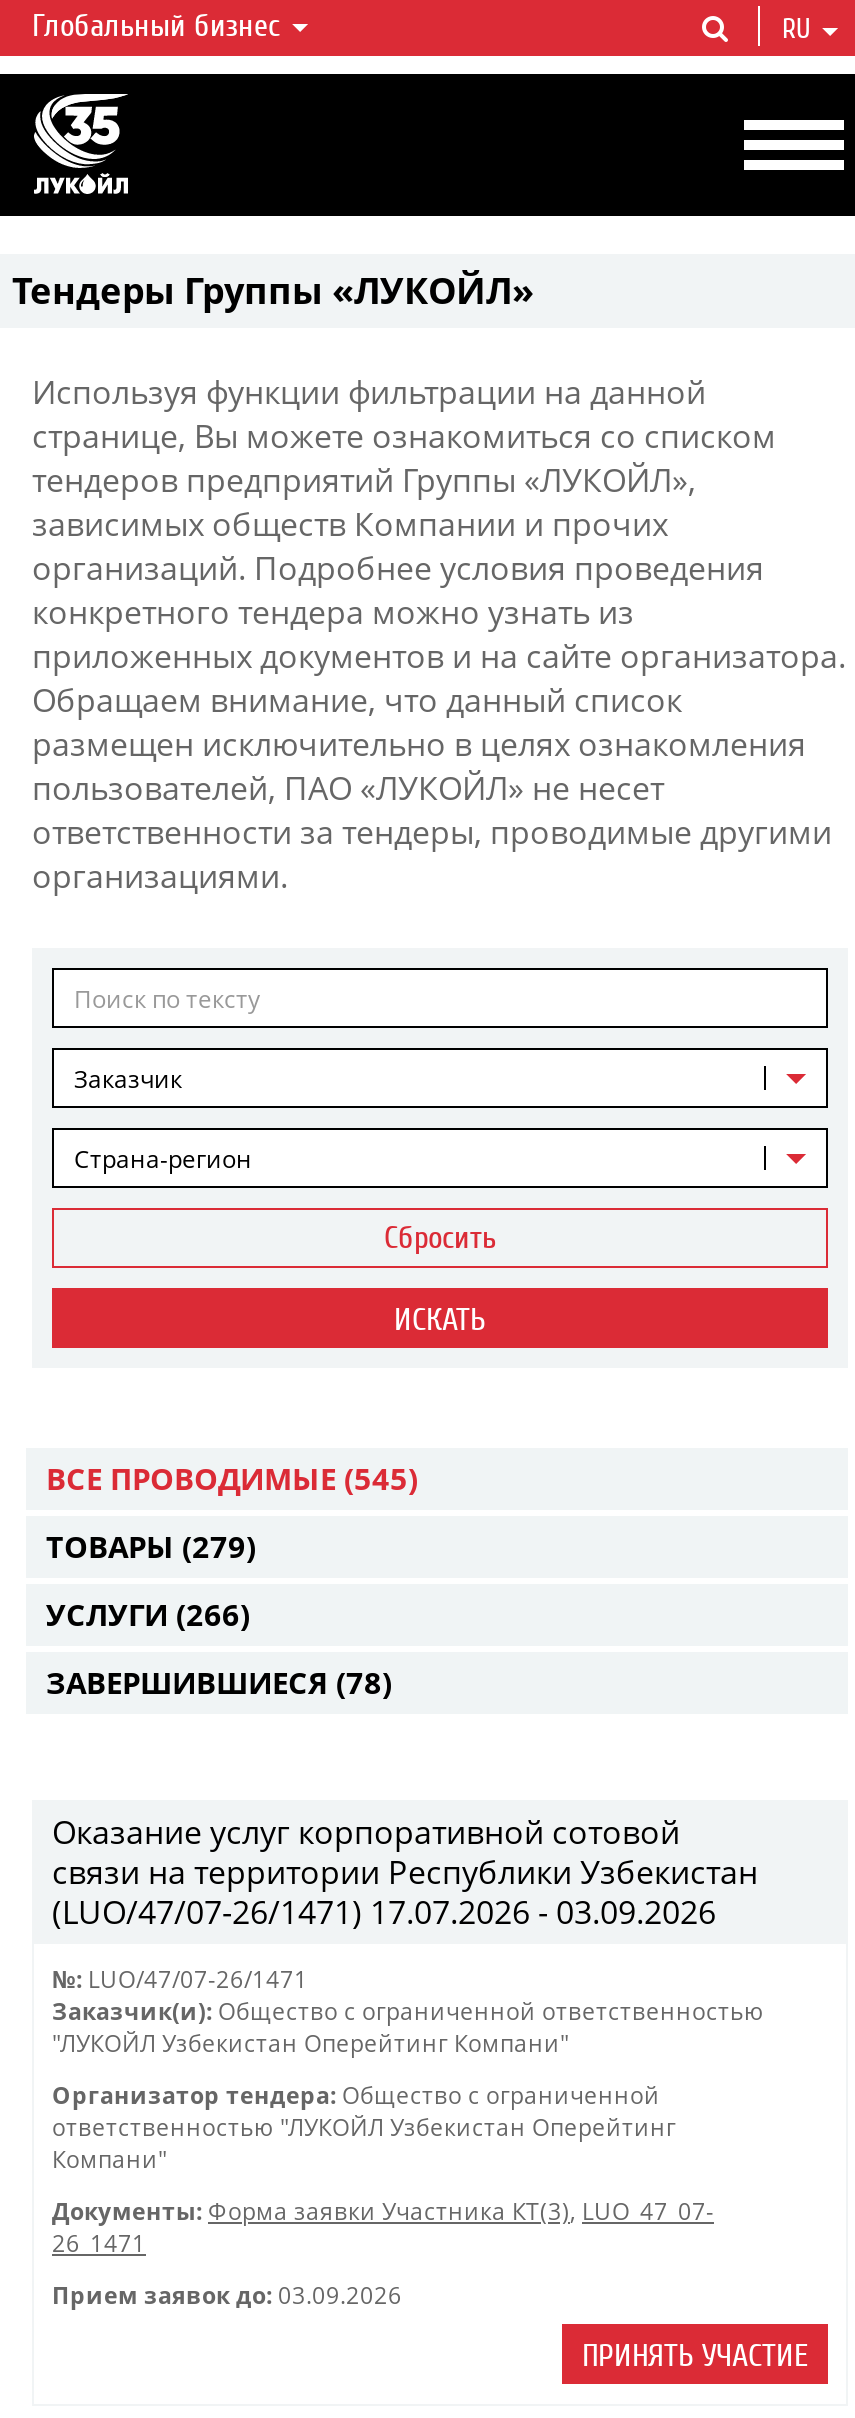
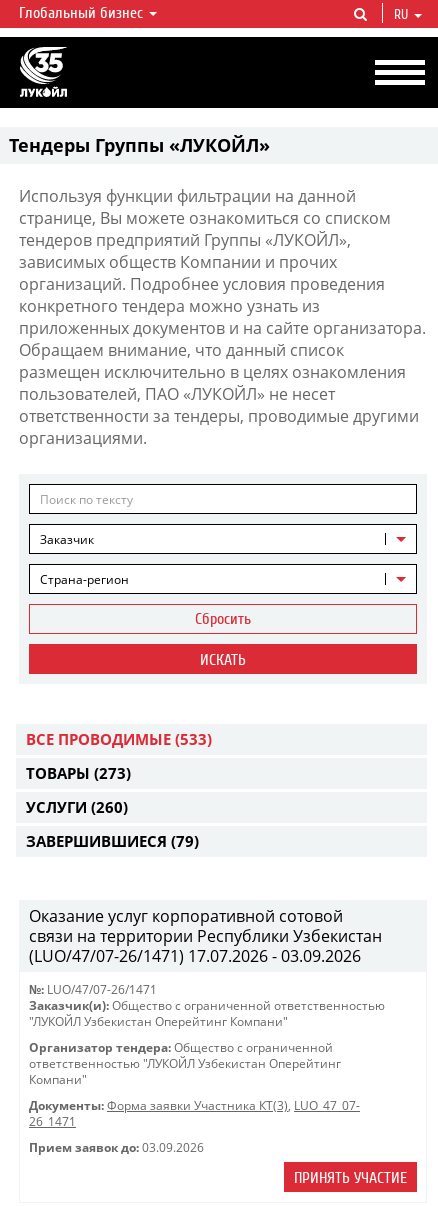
[46,1458,418,1498] ВСЕ ПРОВОДИМЫЕ (545) -> [26,729,212,749] ВСЕ ПРОВОДИМЫЕ (533)
[46,1526,256,1566] ТОВАРЫ (279) -> [26,763,131,783] ТОВАРЫ (273)
[46,1594,250,1634] УСЛУГИ (266) -> [26,797,128,817] УСЛУГИ (260)
[46,1662,392,1702] ЗАВЕРШИВШИЕСЯ (78) -> [26,831,199,851] ЗАВЕРШИВШИЕСЯ (79)

